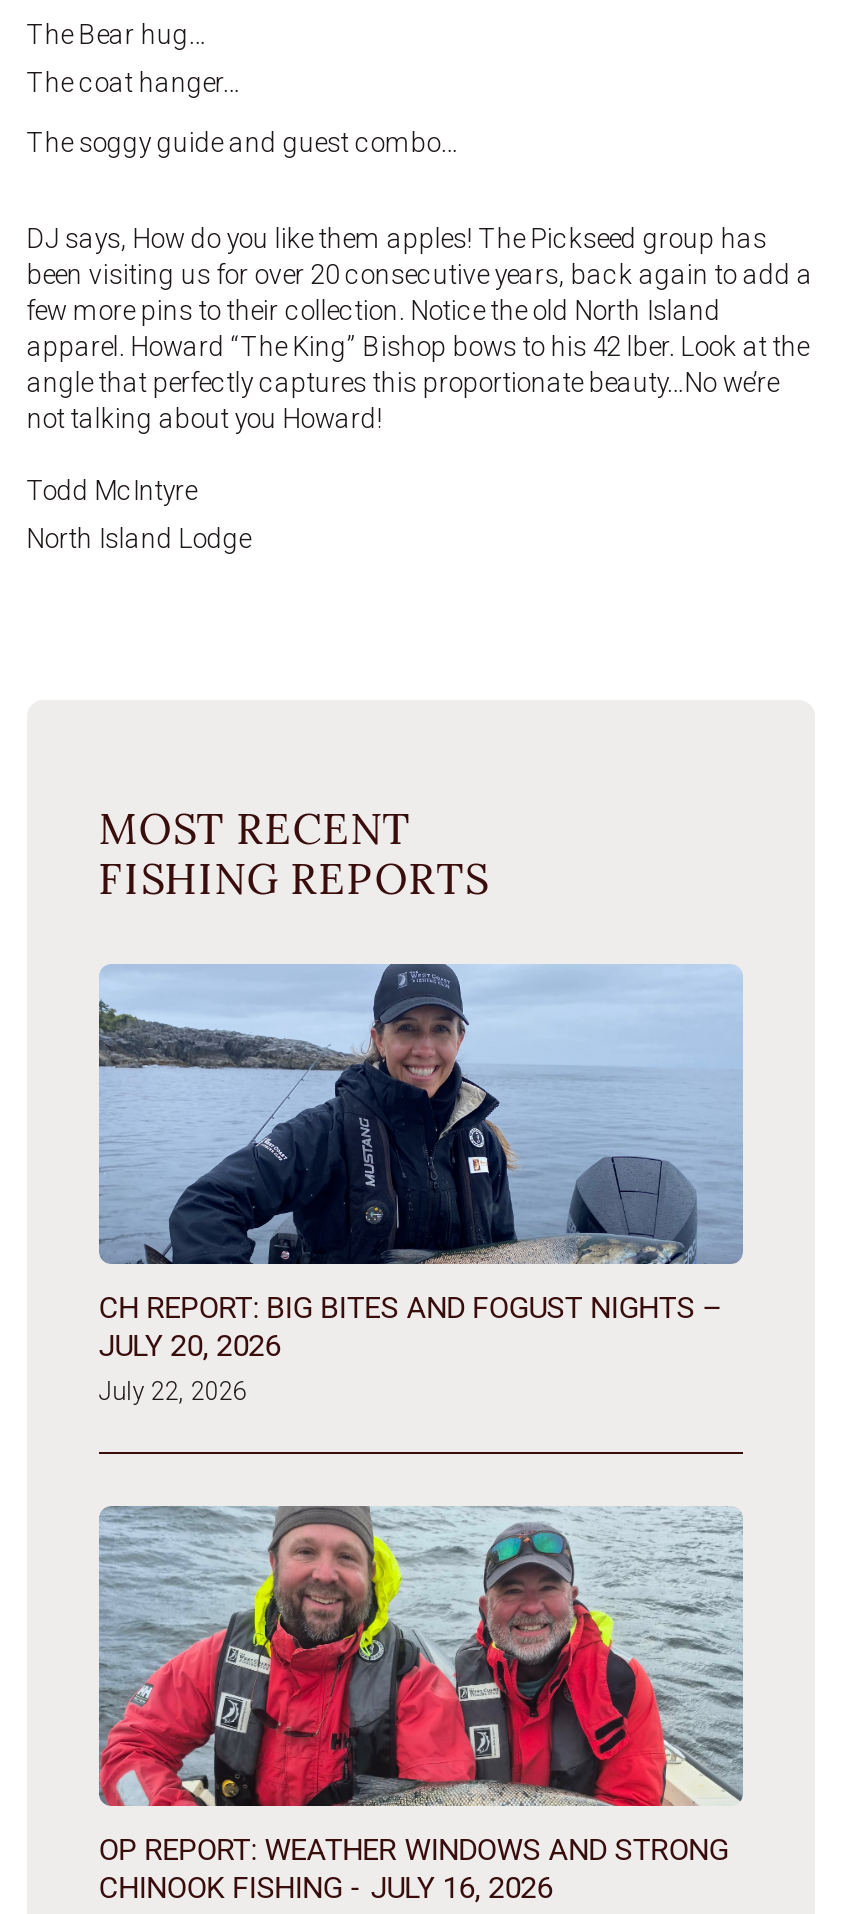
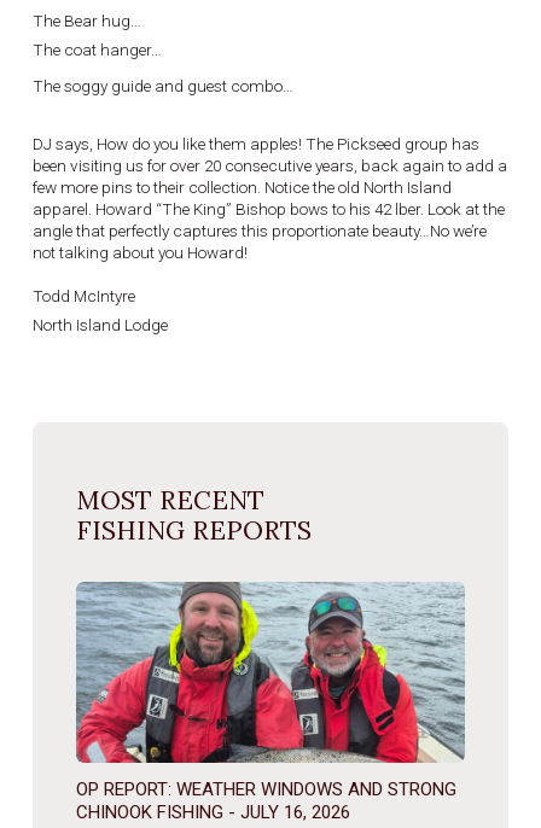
[98,962,743,1406] [image] | CH REPORT: BIG BITES AND FOGUST NIGHTS – | JULY 20, 2026 | July 22, 2026 -> none

